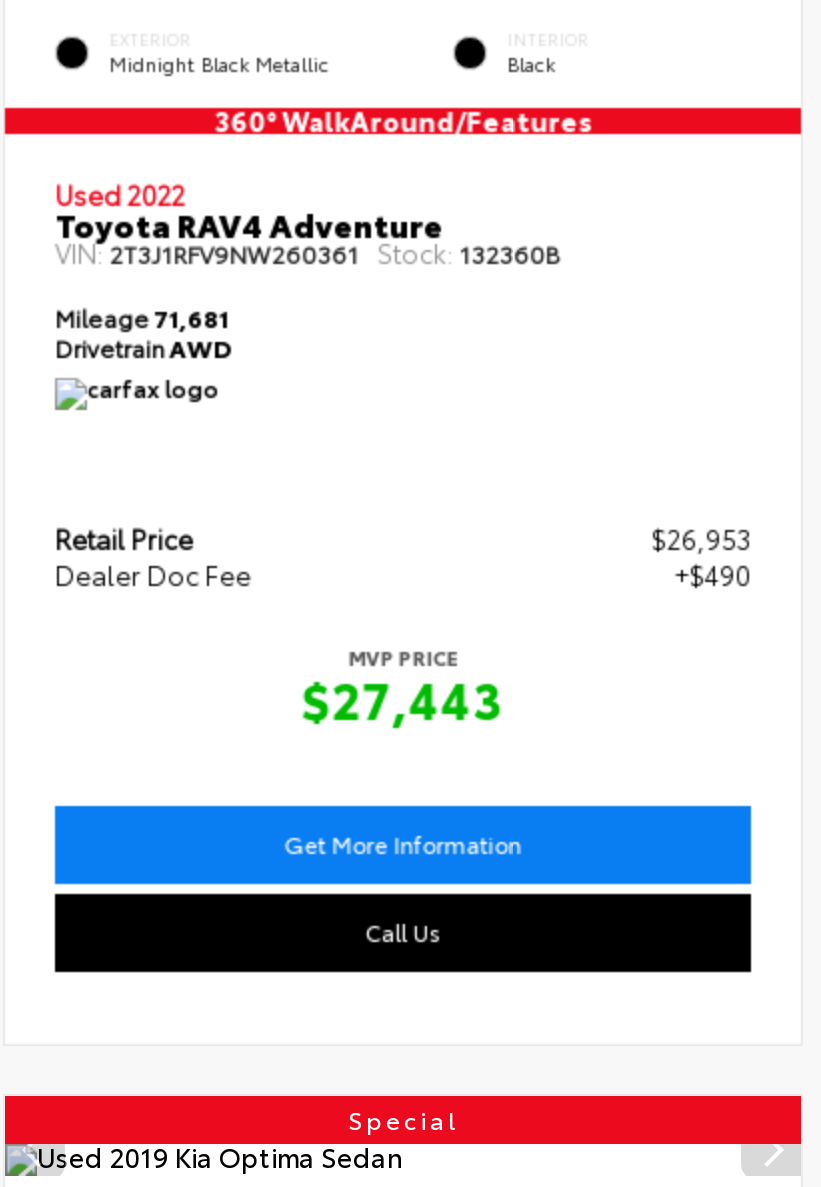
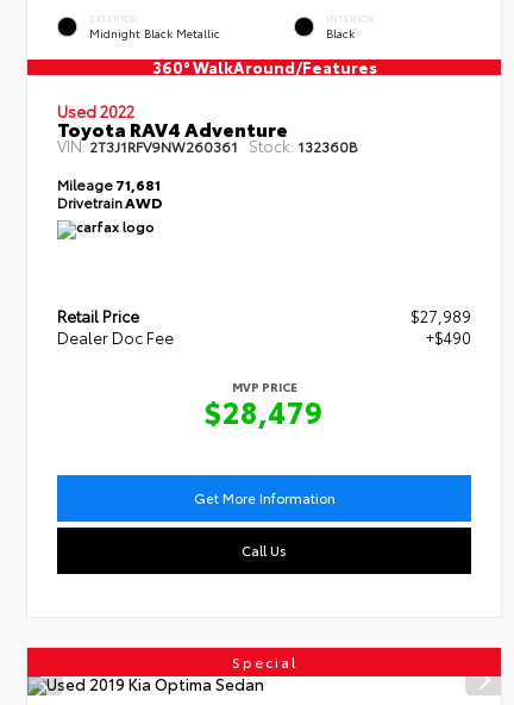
[651,520,751,556] $26,953 -> [410,305,471,326] $27,989
[302,663,504,731] $27,443 -> [205,390,324,430] $28,479

